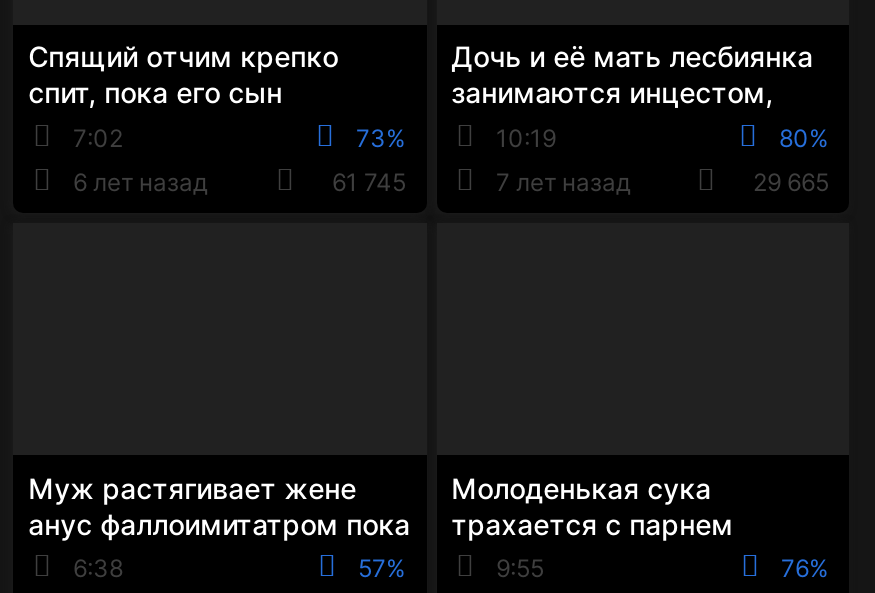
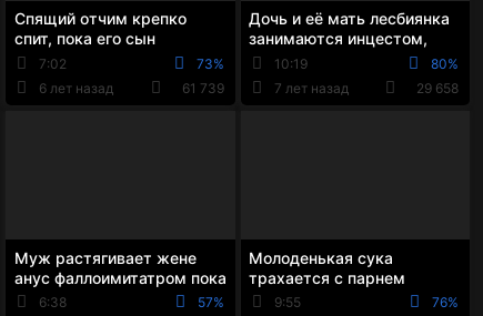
[332,167,406,197] 61 745 -> [182,80,224,96] 61 739
[753,167,829,197] 29 665 -> [416,80,459,96] 29 658

